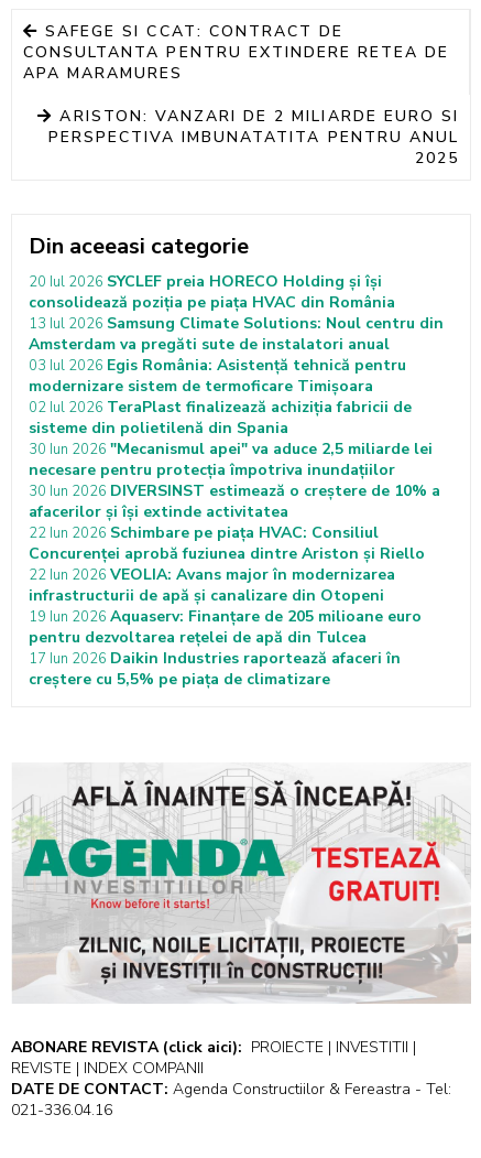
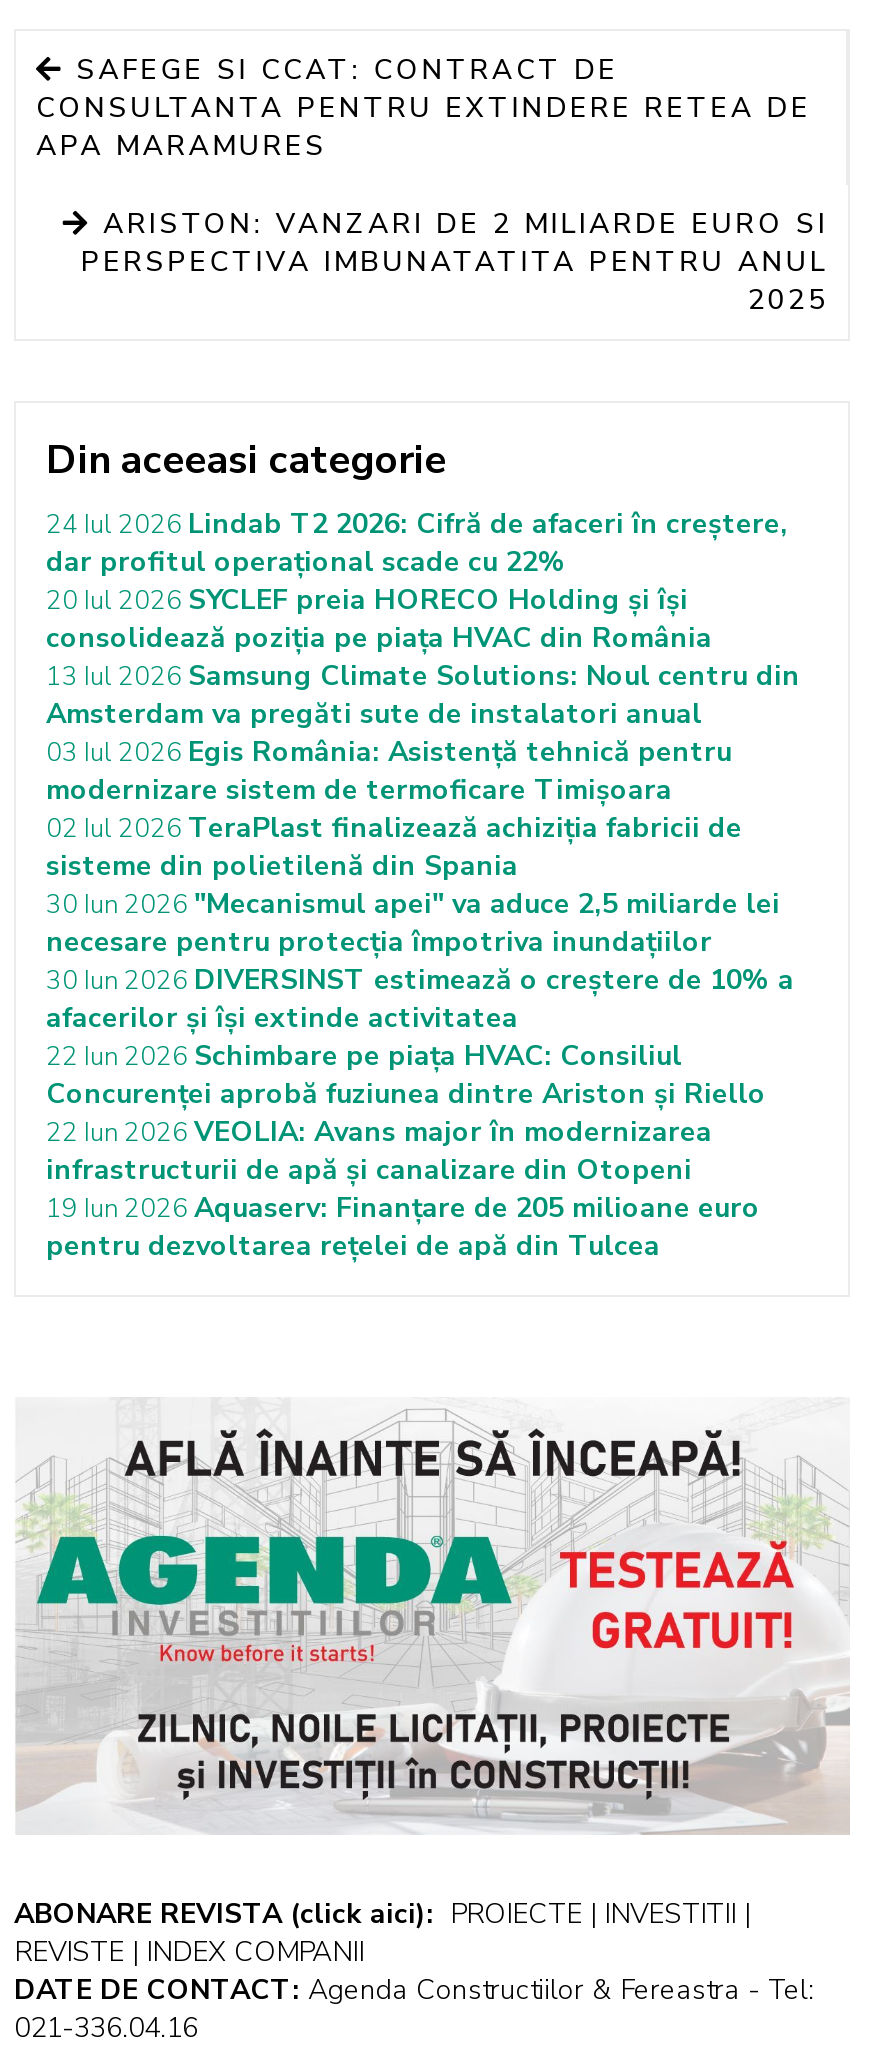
none -> [46,505,788,581] 24 Iul 2026 Lindab T2 2026: Cifră de afaceri în creștere, | dar profitul operațional scade cu 22%
moved [29,271,444,648] -> [46,581,800,1265]: 20 Iul 2026 SYCLEF preia HORECO Holding și își | consolidează poziția pe piața HVAC din România | 13 Iul 2026 Samsung Climate Solutions: Noul centru din | ... | 19 Iun 2026 Aquaserv: Finanțare de 205 milioane euro | pentru dezvoltarea rețelei de apă din Tulcea
[29,648,401,690] 17 Iun 2026 Daikin Industries raportează afaceri în | creștere cu 5,5% pe piața de climatizare -> none

